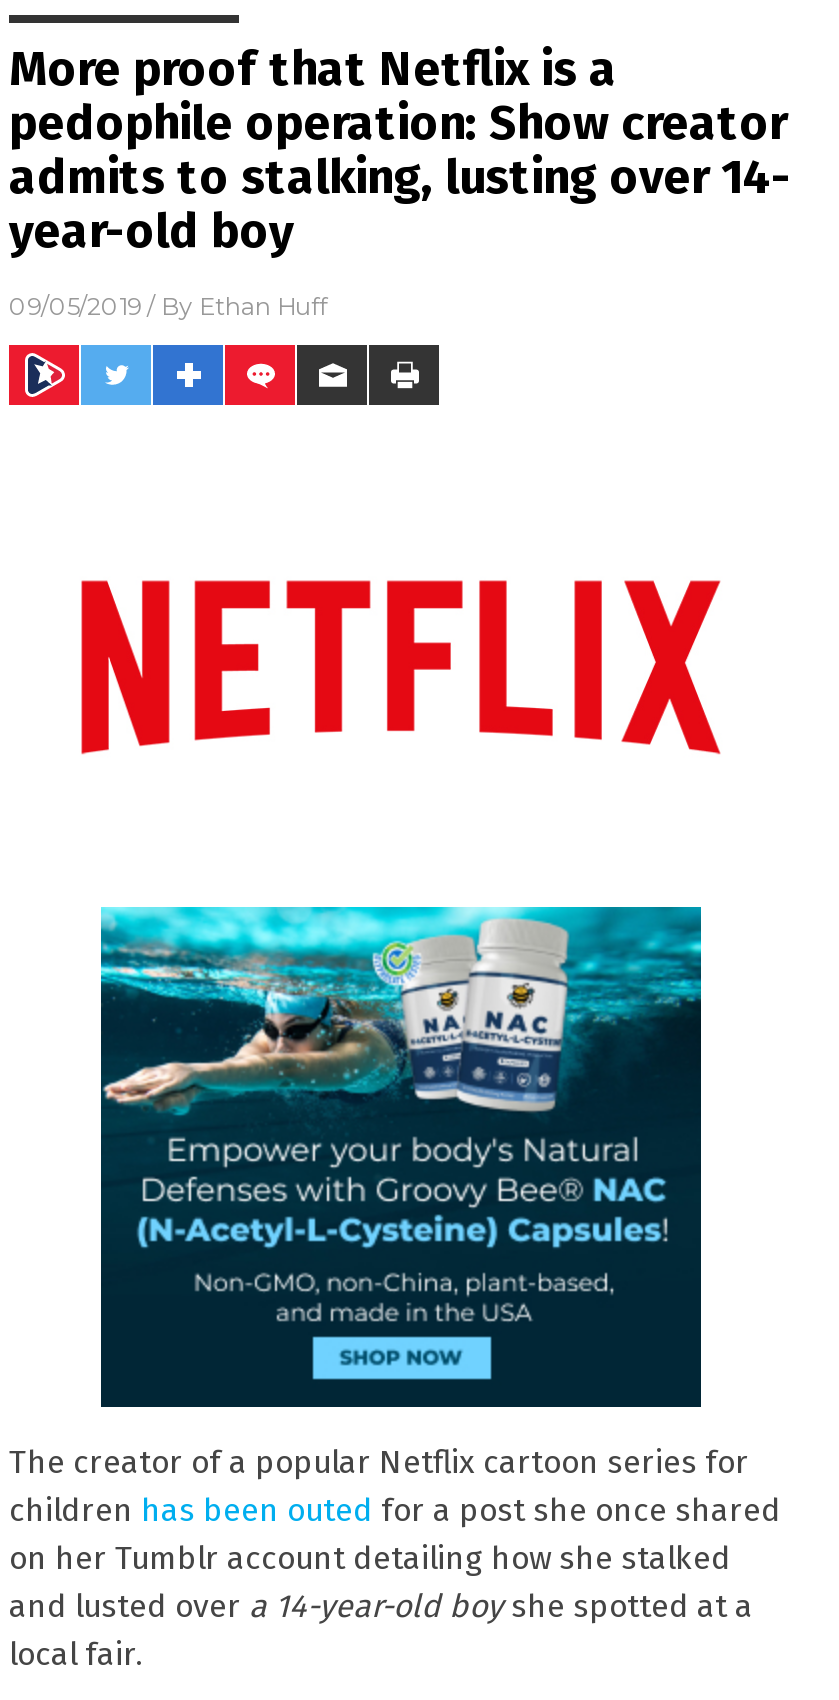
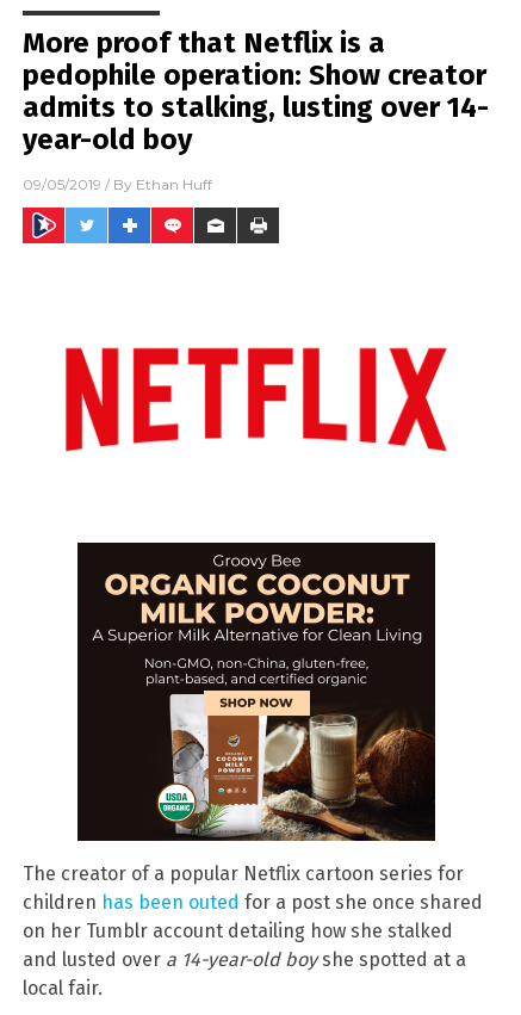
[99,905,703,1409] [image] -> [76,541,436,842] [image]

